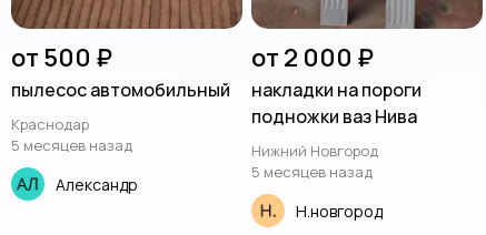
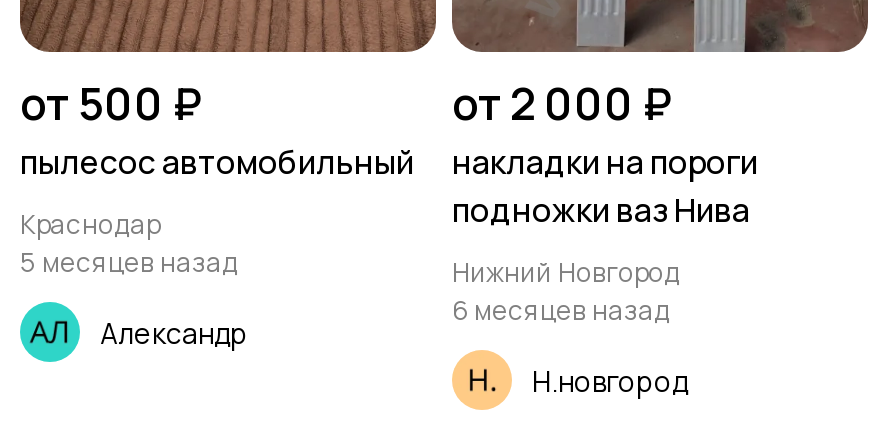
[251,162,373,182] 5 месяцев назад -> [452,292,670,328] 6 месяцев назад

